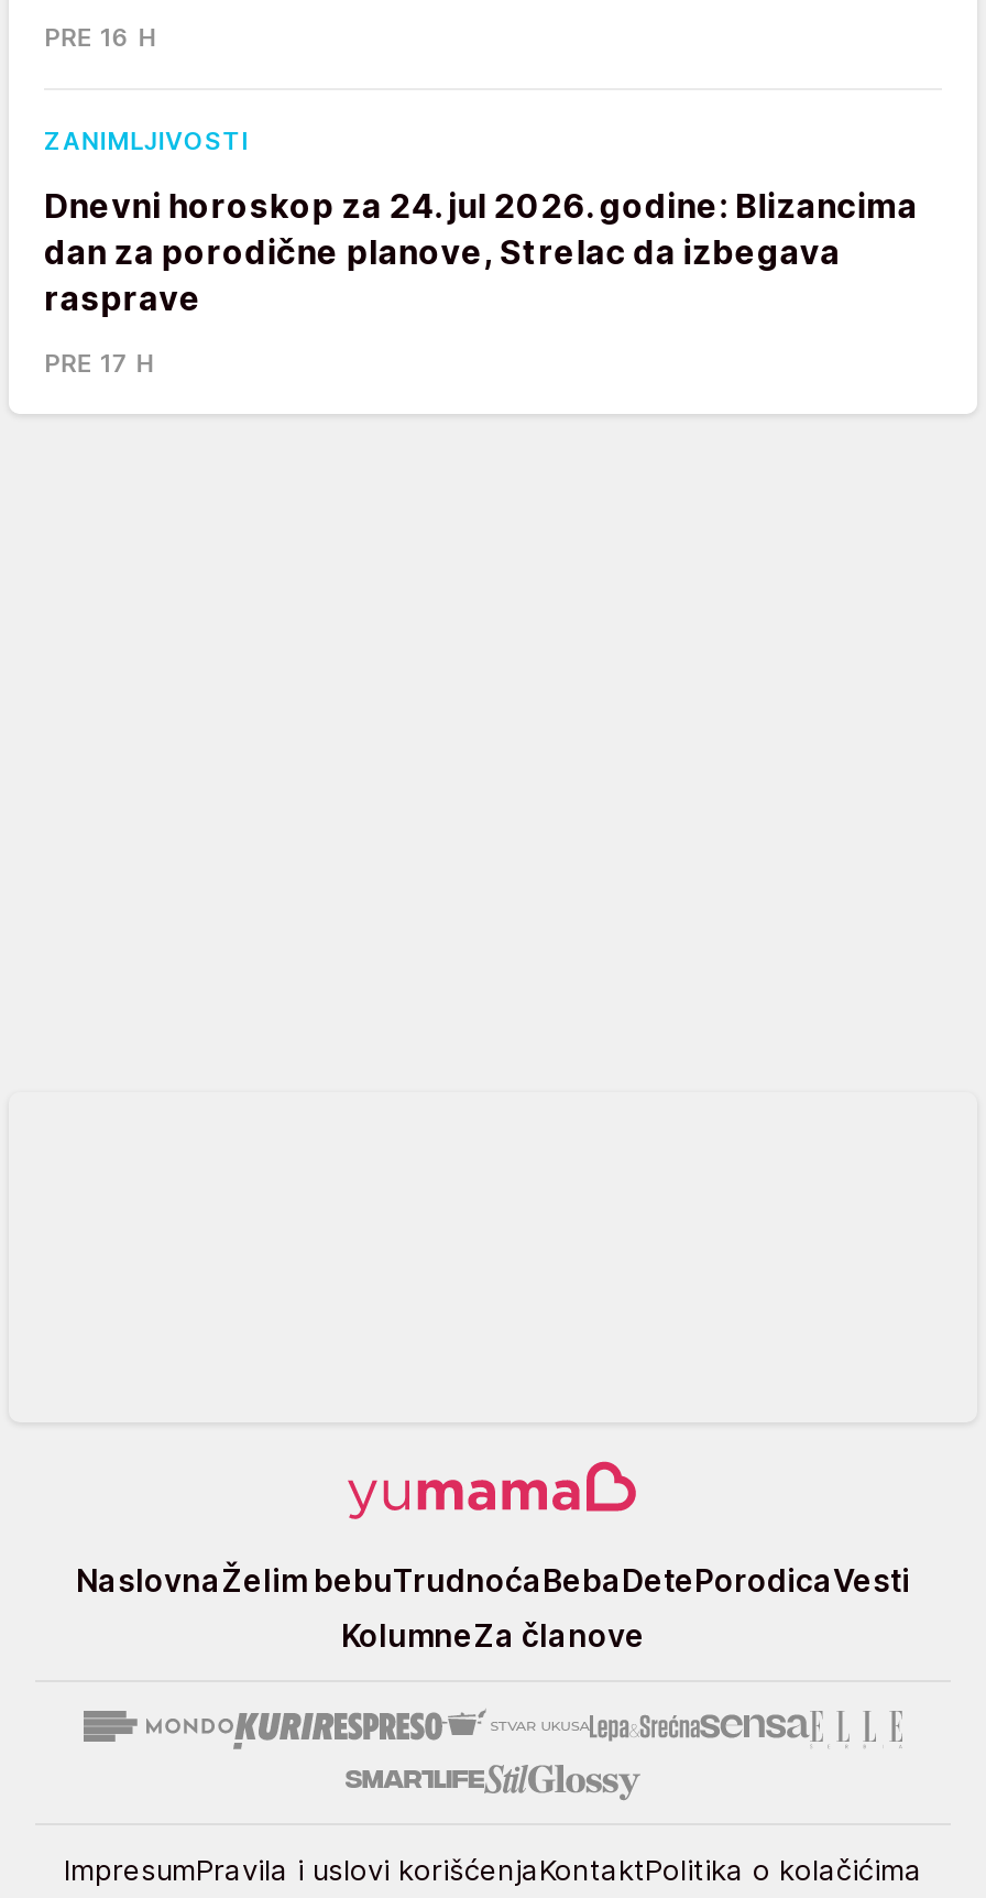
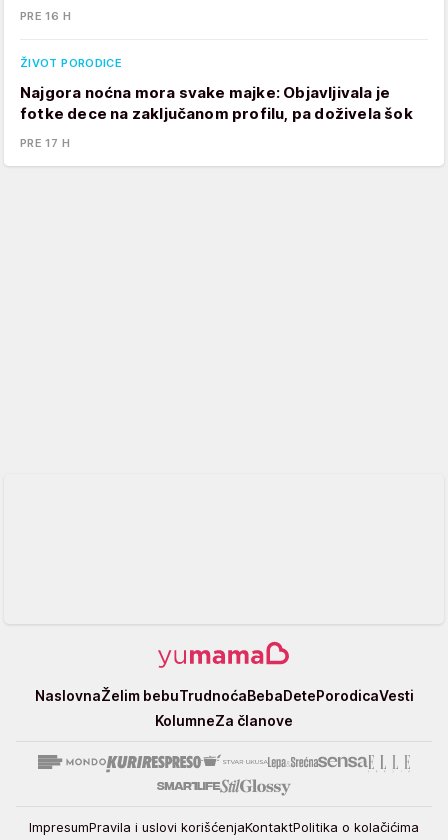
[44,126,248,156] ZANIMLJIVOSTI -> [20,56,122,70] ŽIVOT PORODICE
[44,185,918,319] Dnevni horoskop za 24. jul 2026. godine: Blizancima | dan za porodične planove, Strelac da izbegava | rasprave -> [20,83,413,123] Najgora noćna mora svake majke: Objavljivala je | fotke dece na zaključanom profilu, pa doživela šok

